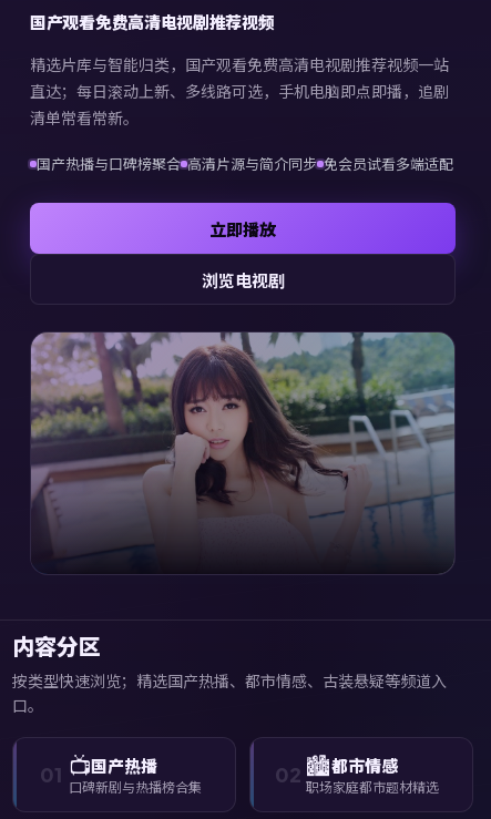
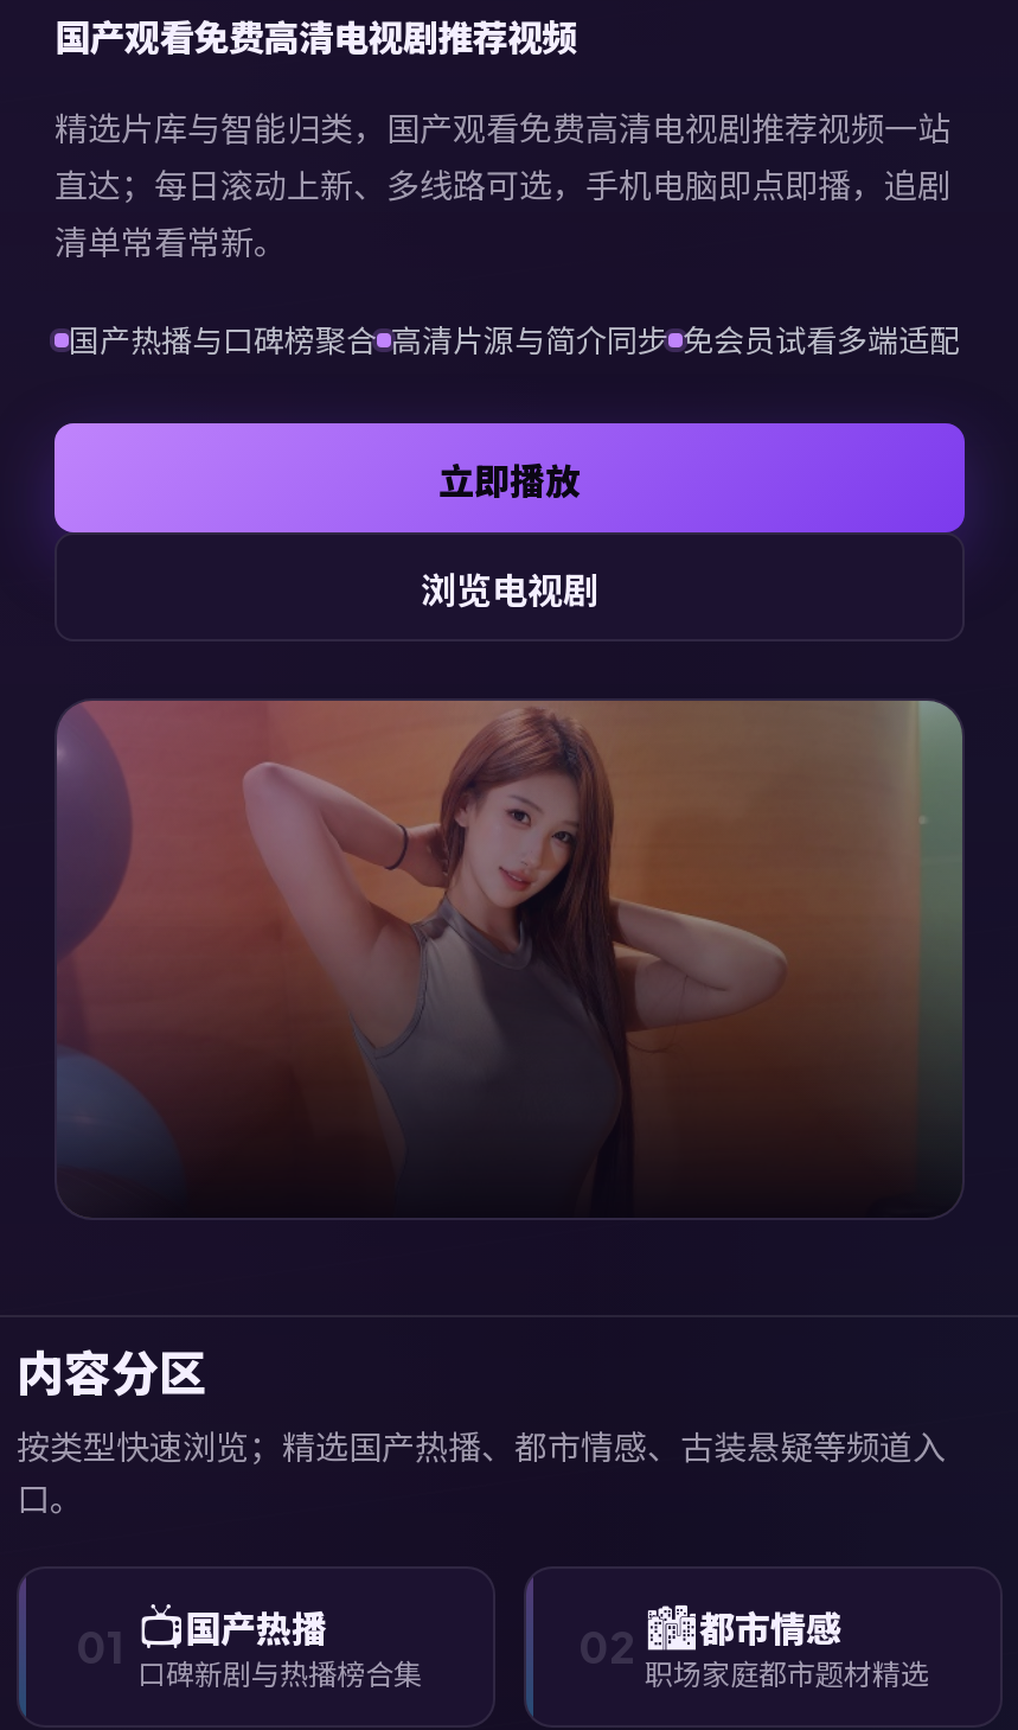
[31,331,454,549] [image] -> [59,698,960,1161] [image]

